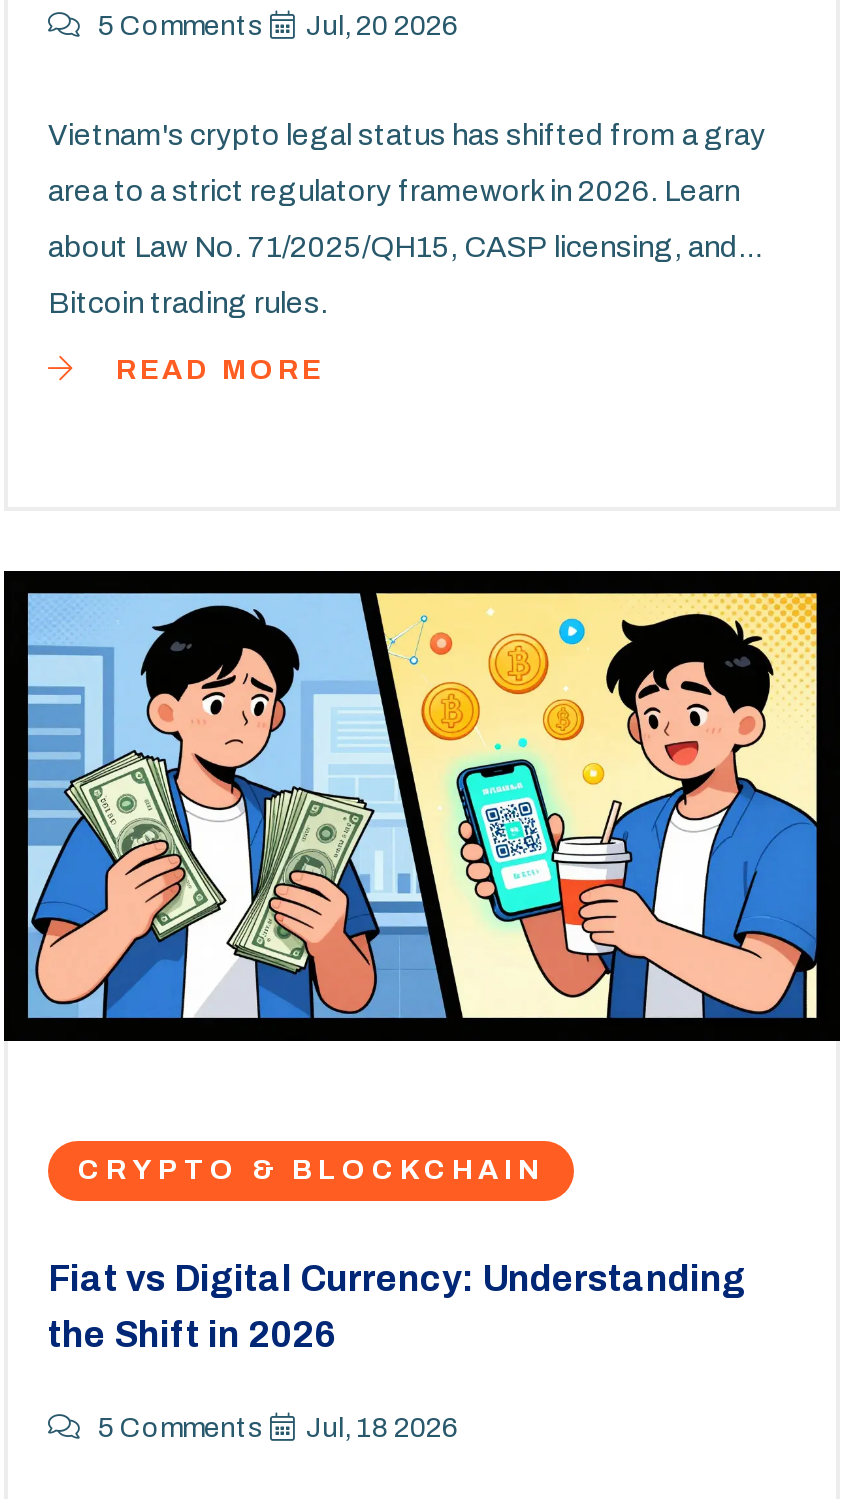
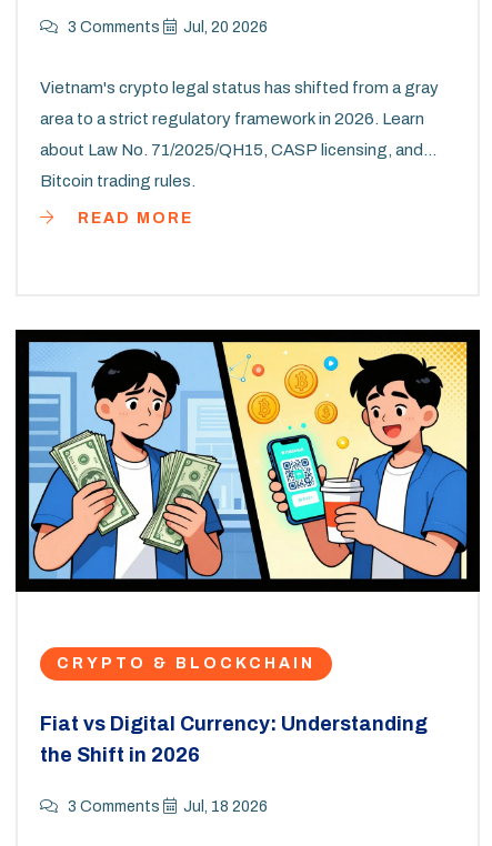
[92,11,458,41] 5 Comments Jul, 20 2026 -> [64,19,268,36] 3 Comments Jul, 20 2026
[92,1413,458,1443] 5 Comments Jul, 18 2026 -> [64,798,268,814] 3 Comments Jul, 18 2026

